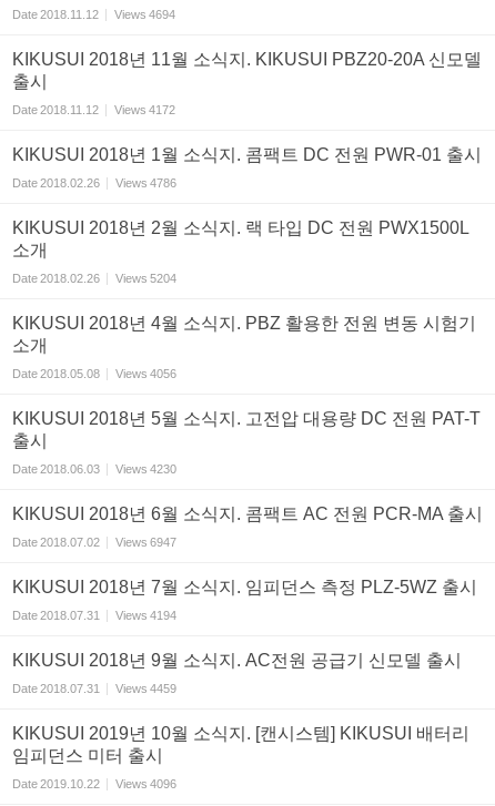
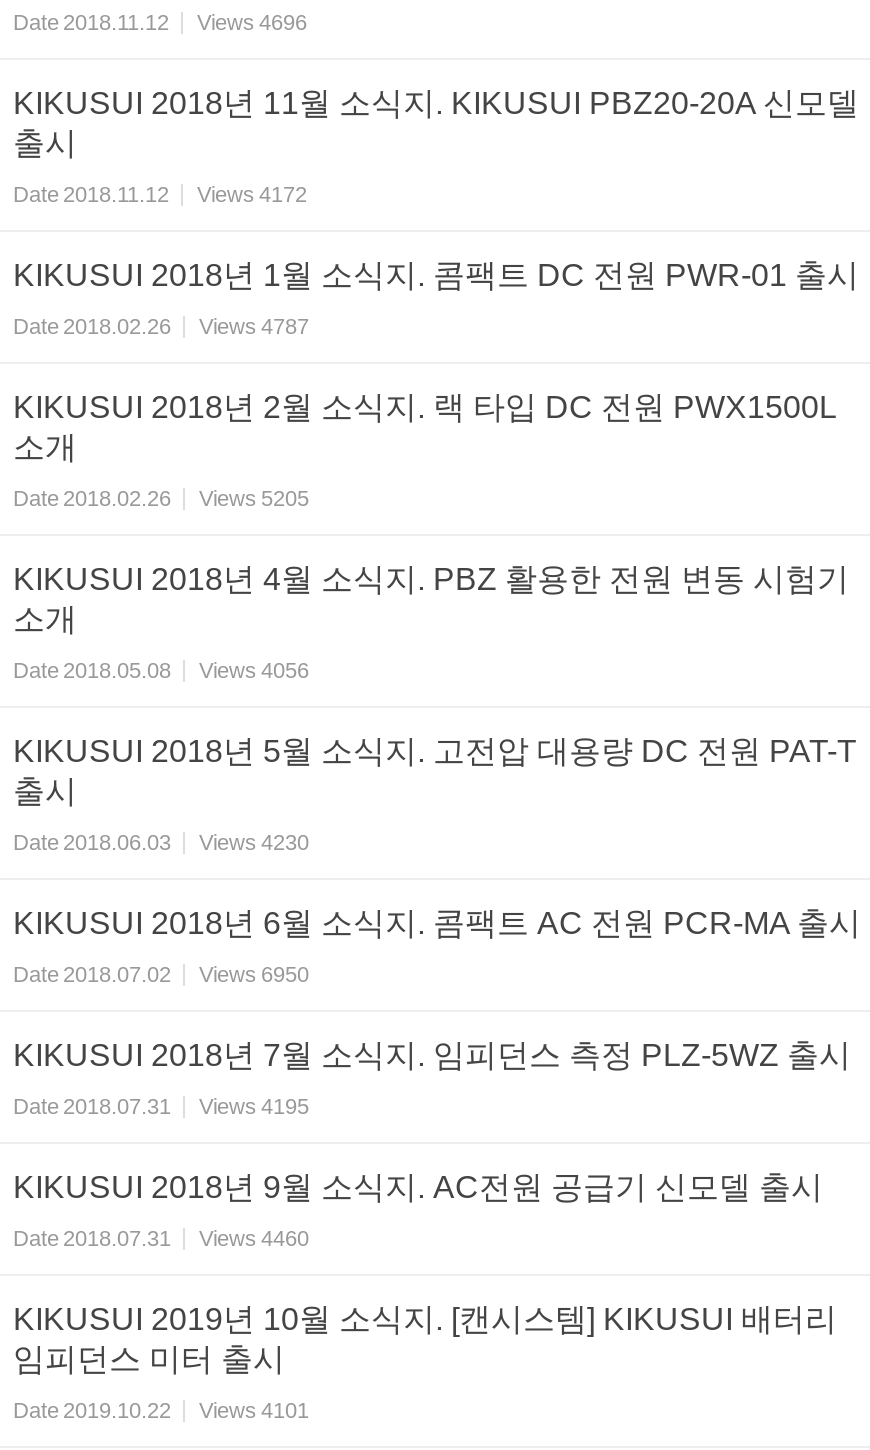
[12,8,175,21] Date 2018.11.12 Views 4694 -> [13,10,307,34] Date 2018.11.12 Views 4696
[12,176,176,189] Date 2018.02.26 Views 4786 -> [13,314,309,338] Date 2018.02.26 Views 4787
[12,272,176,285] Date 2018.02.26 Views 5204 -> [13,486,309,510] Date 2018.02.26 Views 5205
[12,535,176,549] Date 2018.07.02 Views 6947 -> [13,962,309,986] Date 2018.07.02 Views 6950
[12,609,176,622] Date 2018.07.31 Views 4194 -> [13,1094,309,1118] Date 2018.07.31 Views 4195
[12,682,176,695] Date 2018.07.31 Views 4459 -> [13,1226,309,1250] Date 2018.07.31 Views 4460
[12,777,176,790] Date 2019.10.22 Views 4096 -> [13,1398,309,1422] Date 2019.10.22 Views 4101

